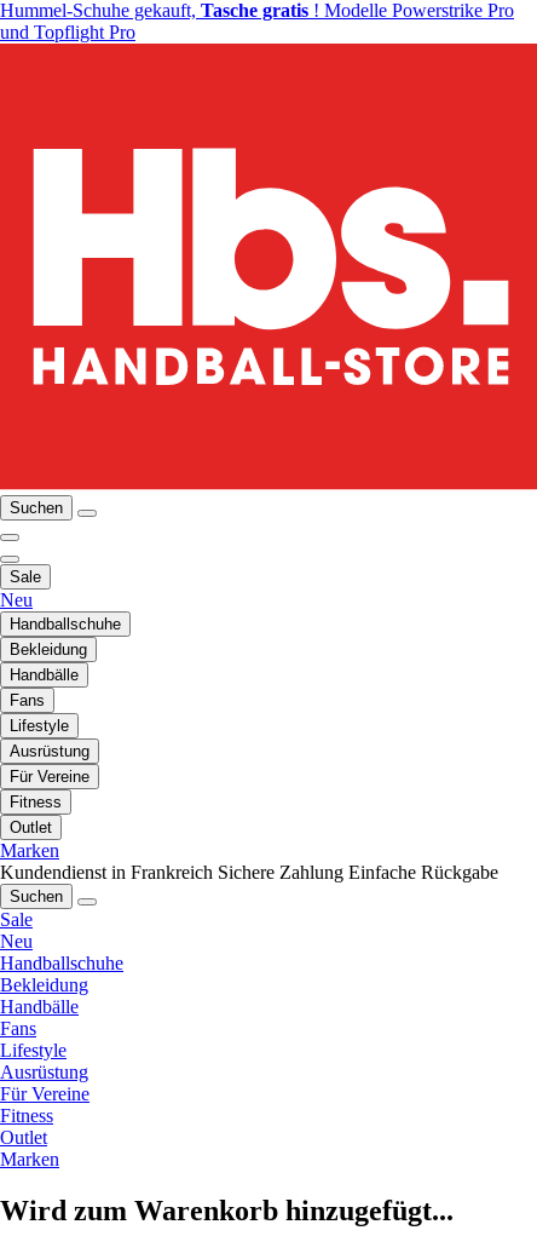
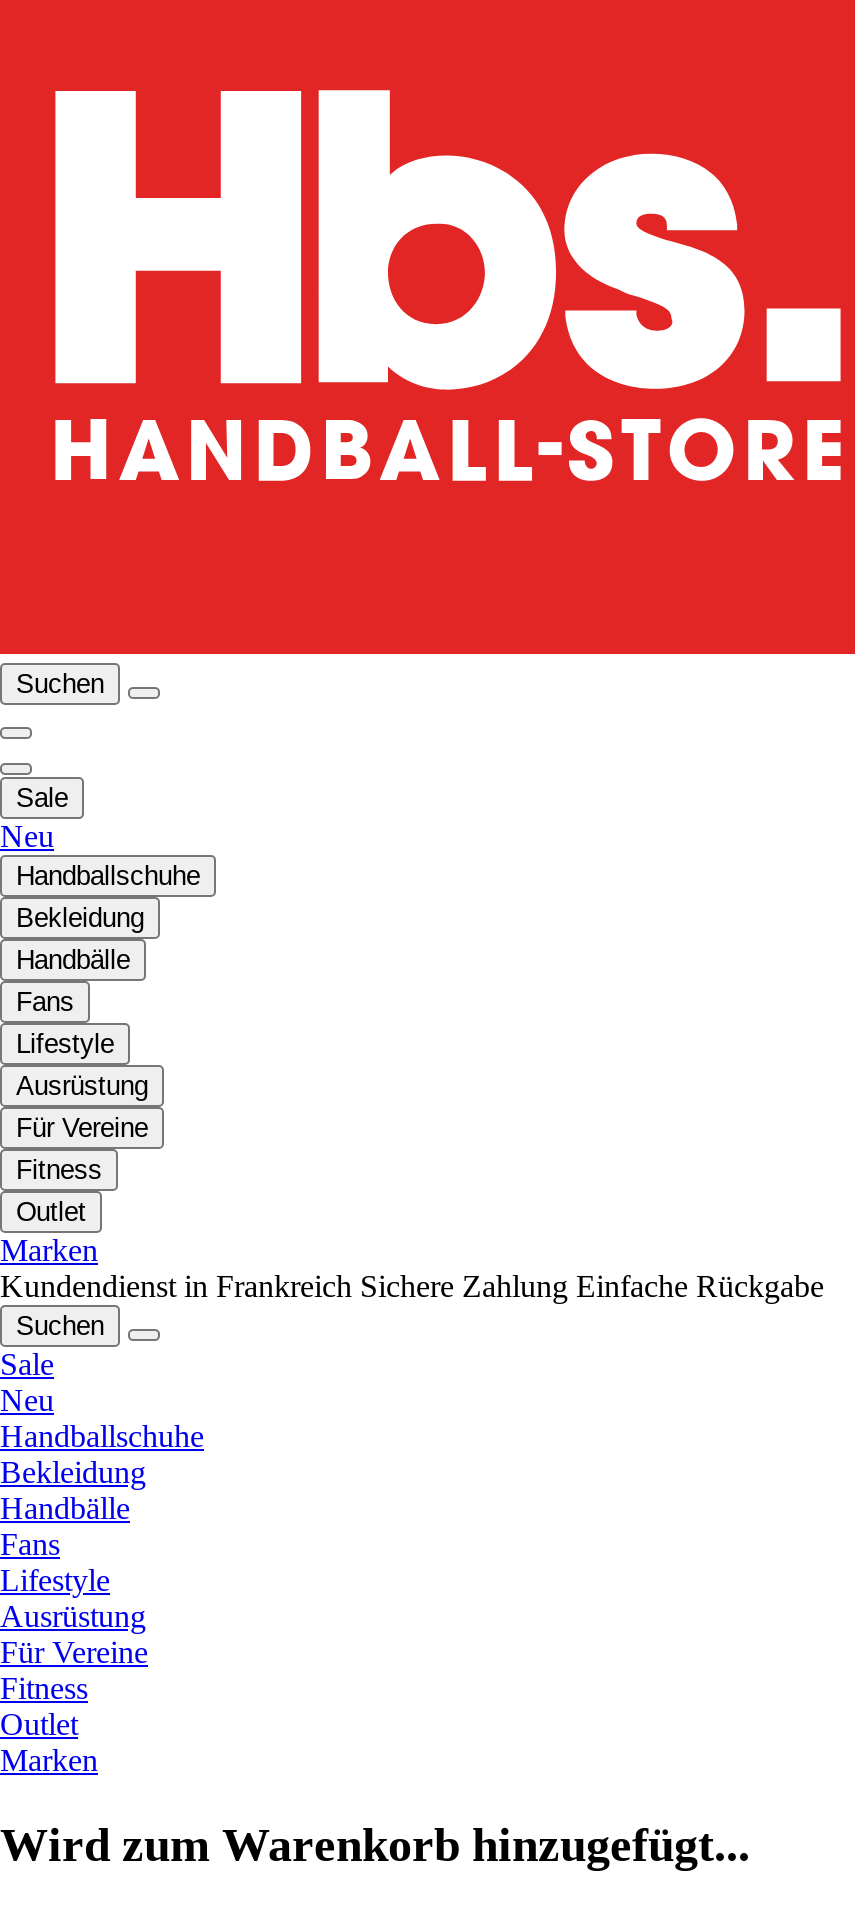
[0,0,514,42] Hummel-Schuhe gekauft, Tasche gratis! Modelle Powerstrike Pro | und Topflight Pro -> none

